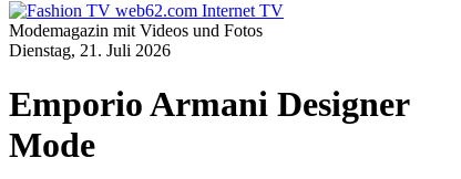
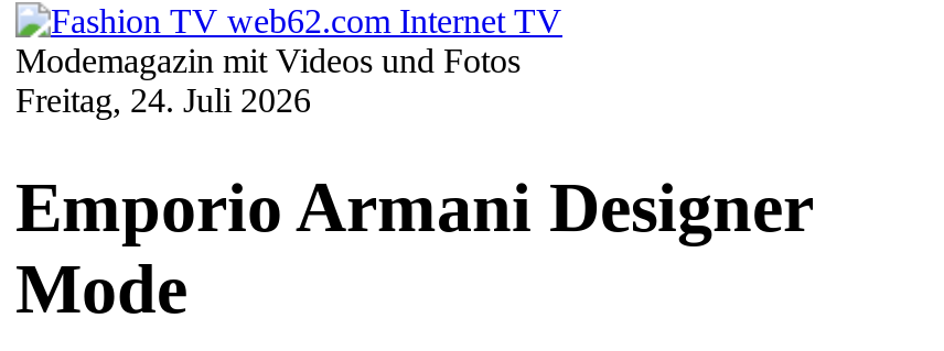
[9,41,171,60] Dienstag, 21. Juli 2026 -> [15,81,311,119] Freitag, 24. Juli 2026

